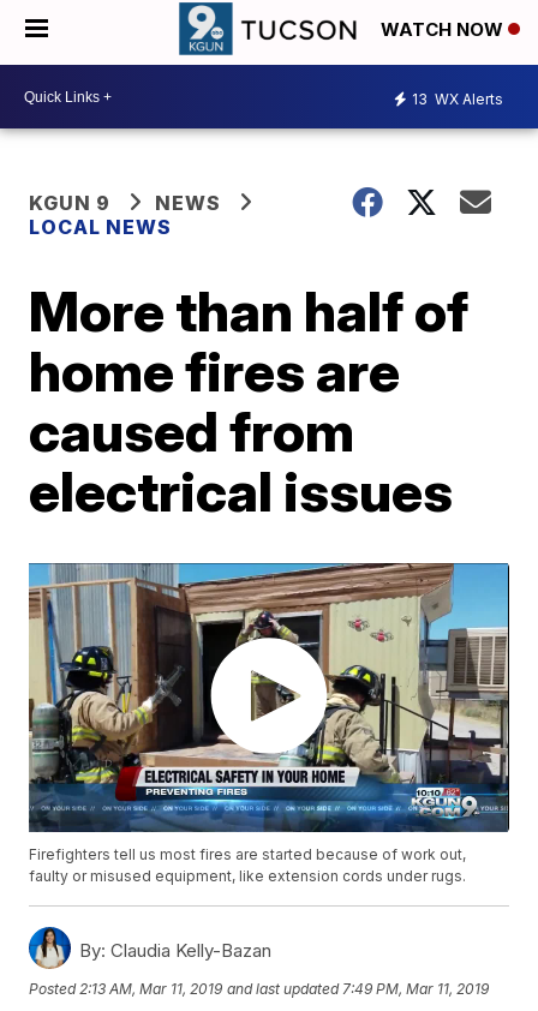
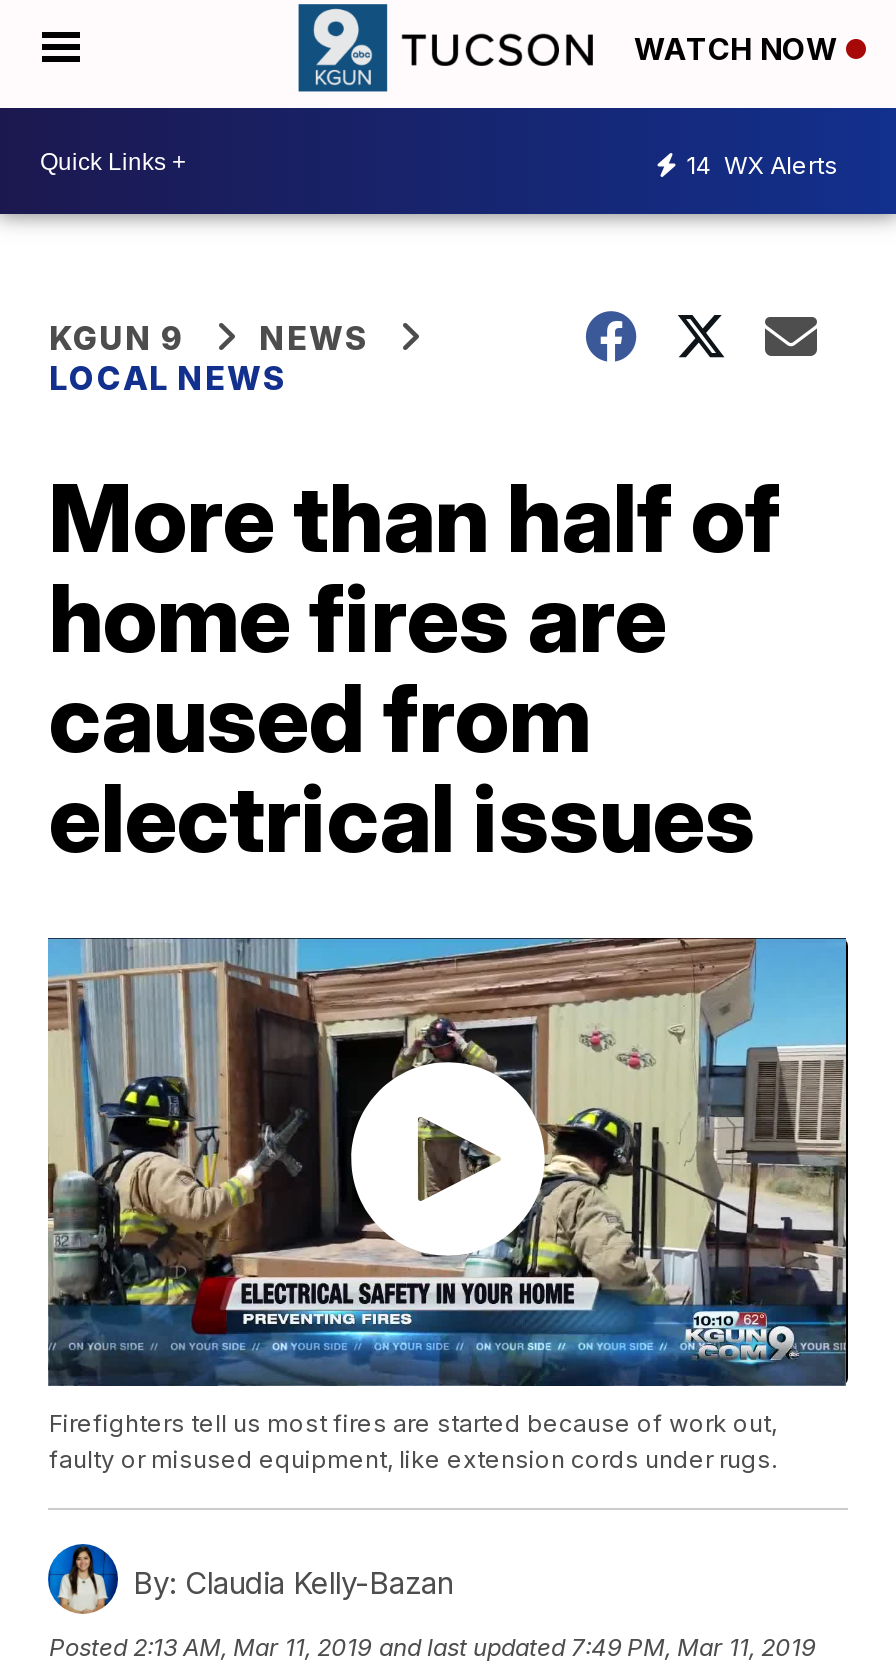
[412,89,503,107] 13 WX Alerts -> [686,149,838,179] 14 WX Alerts

